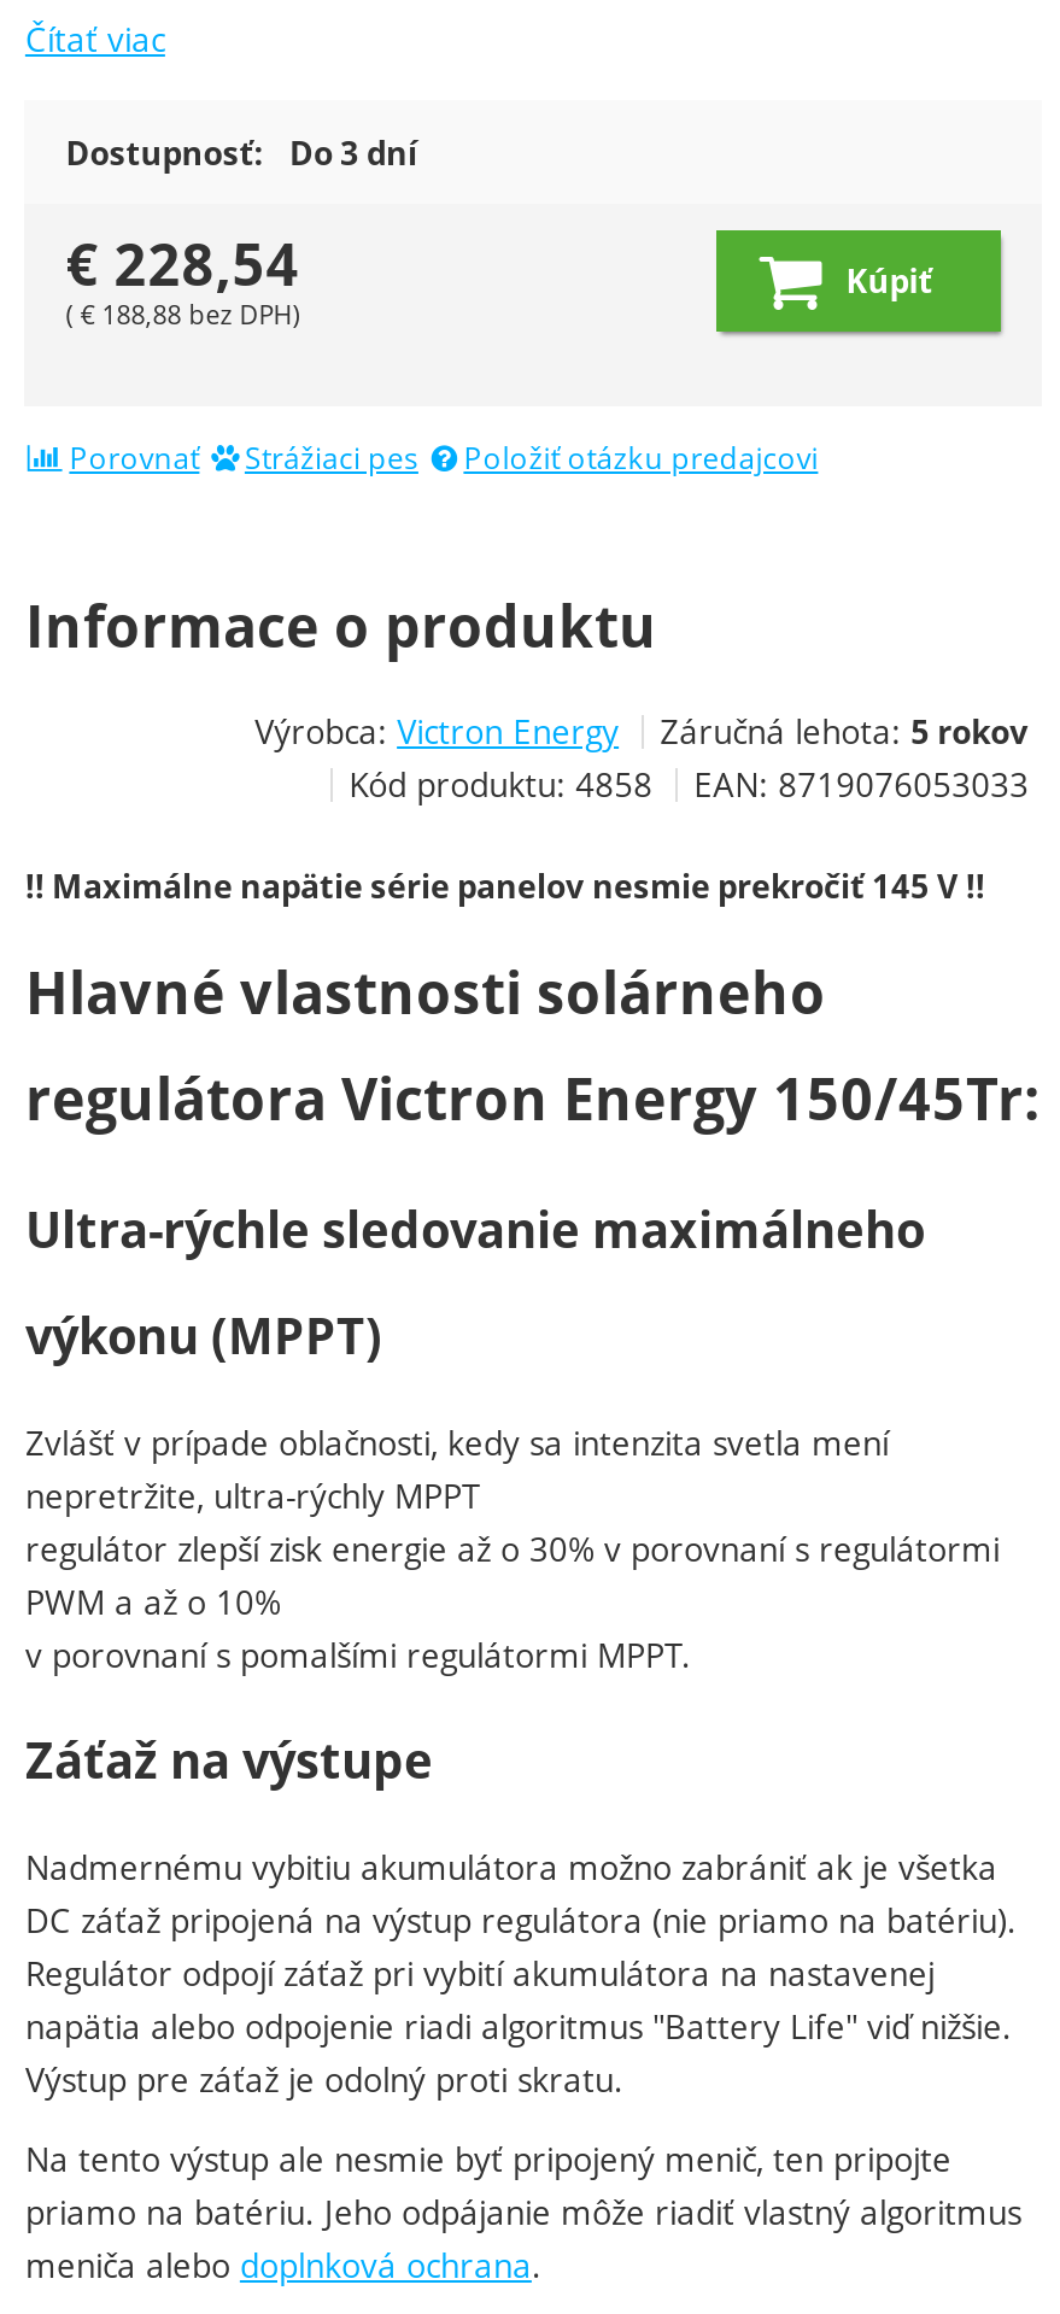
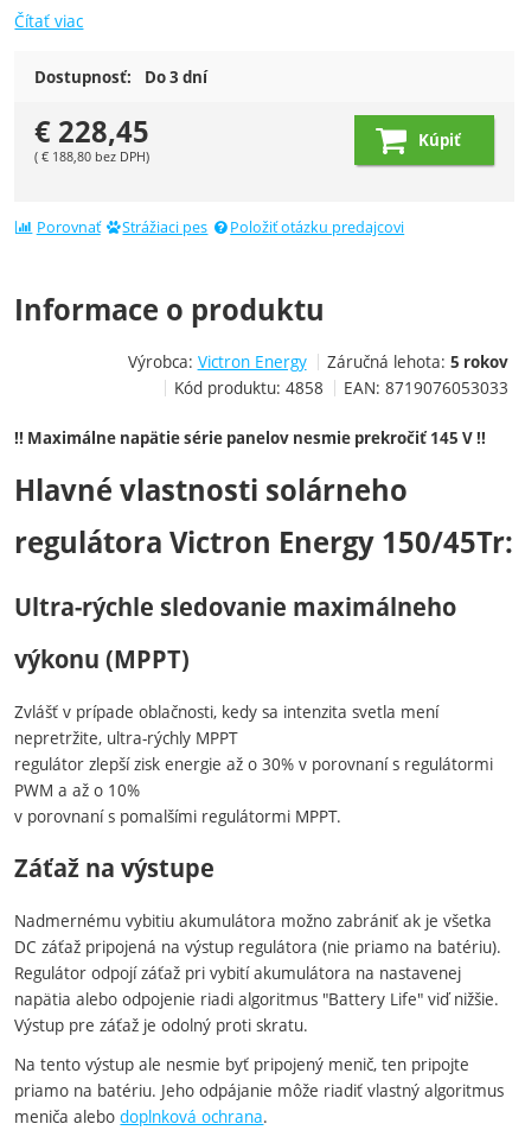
[66,225,300,302] €228,54 -> [35,112,150,150] €228,45
[66,295,300,331] ( €188,88 bez DPH) -> [35,147,150,165] ( €188,80 bez DPH)

